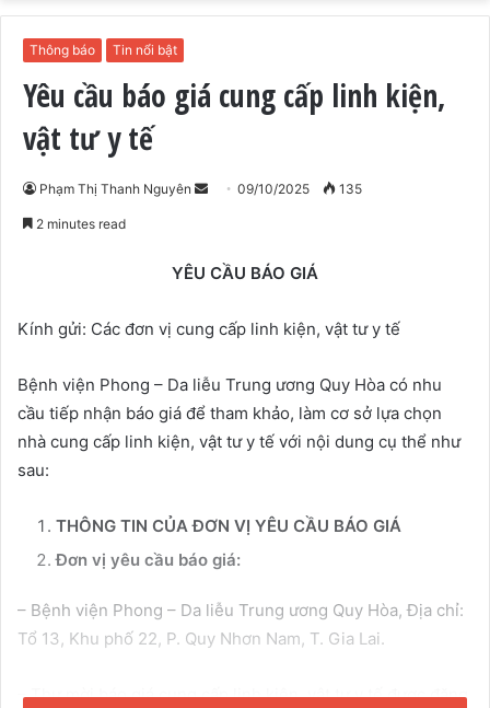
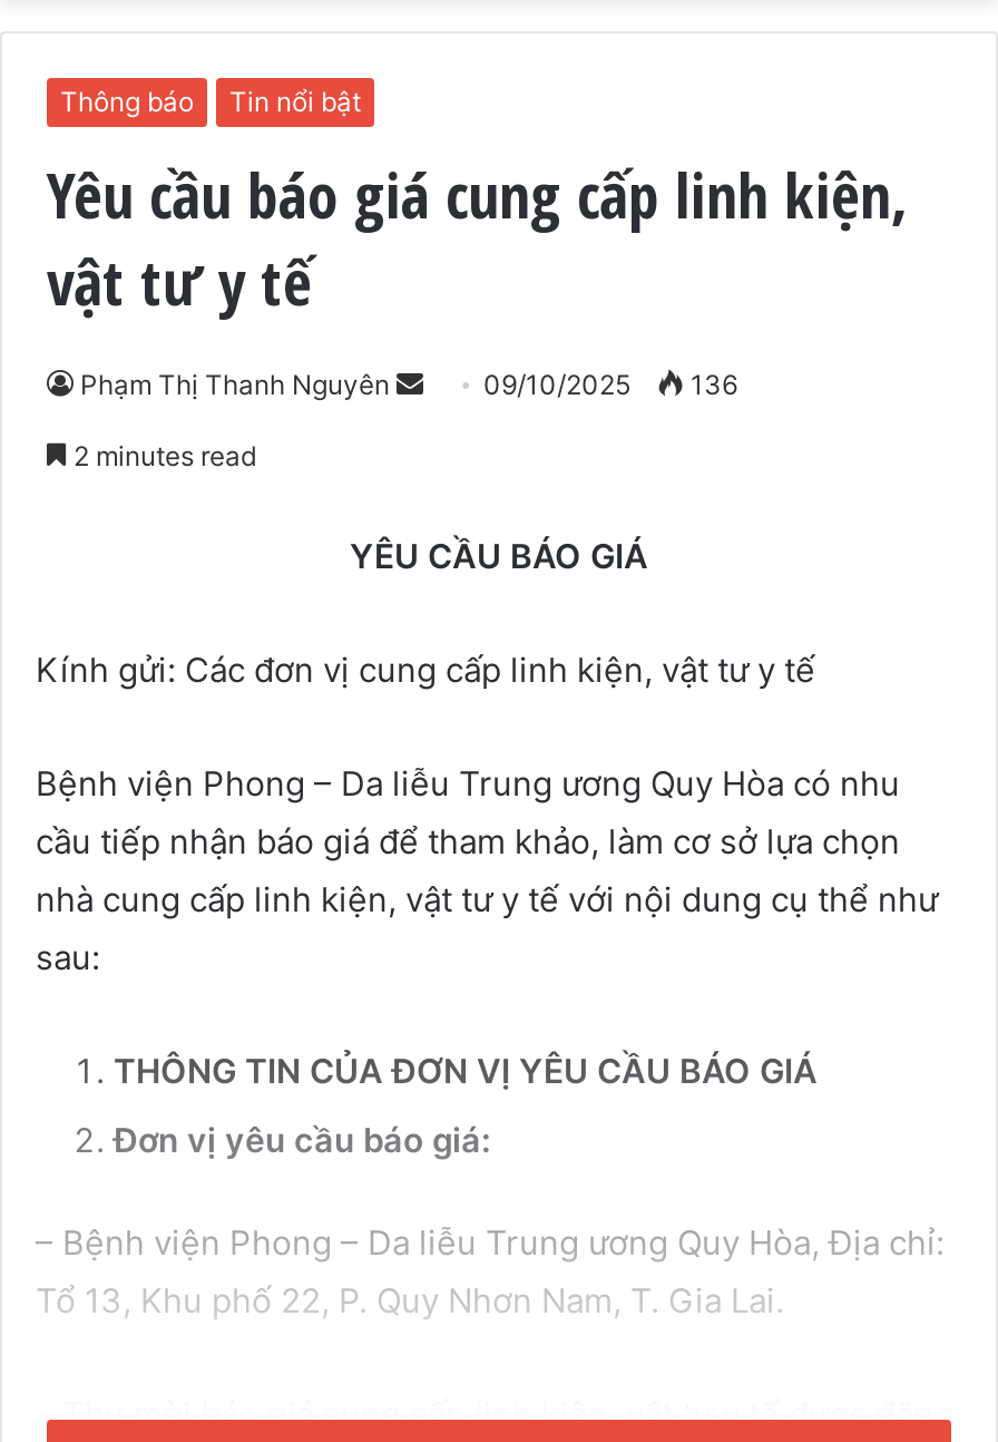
[336,180,362,197] 135 -> [684,367,737,401] 136

